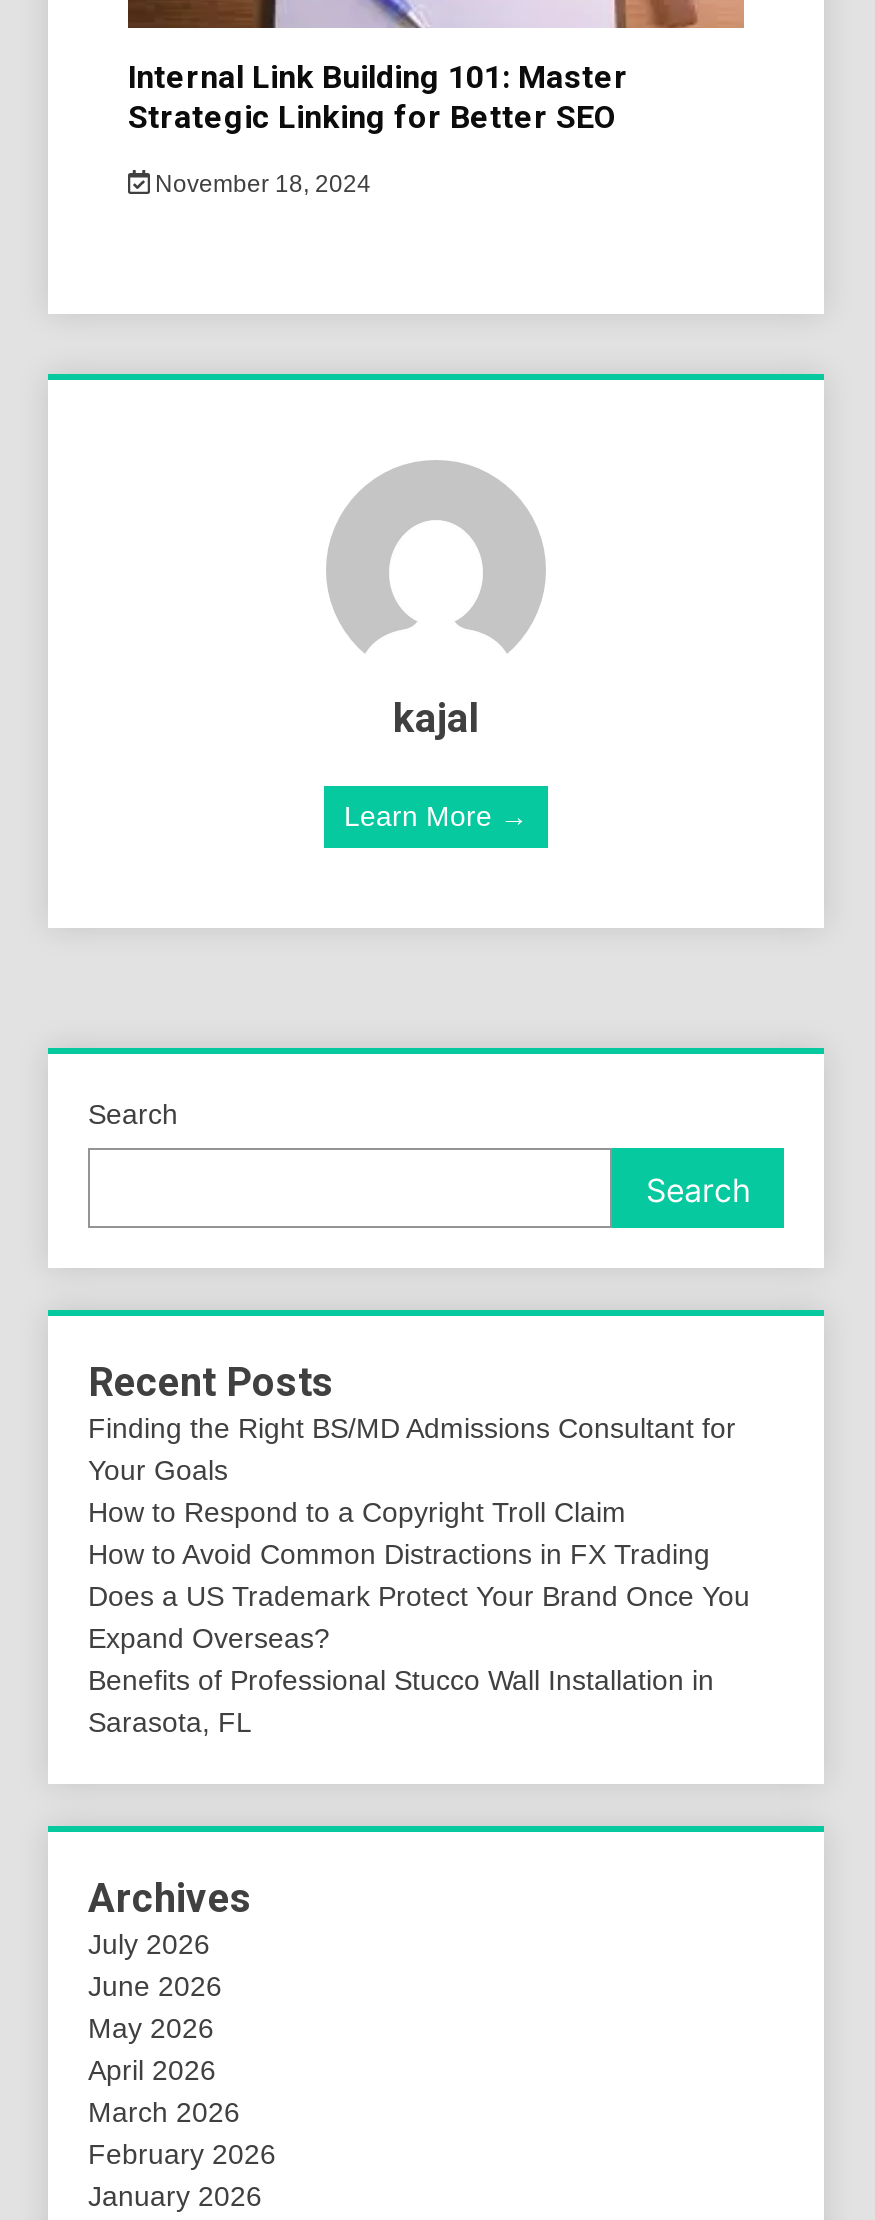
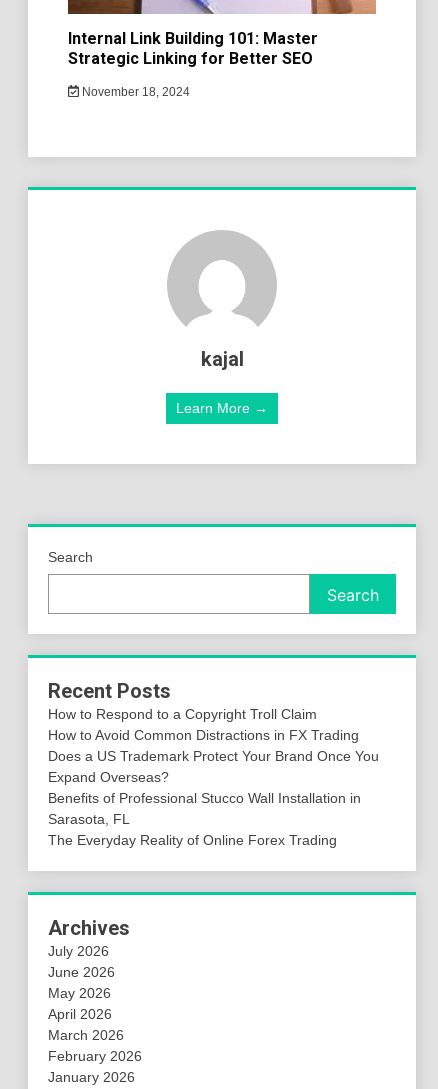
[88,1411,736,1485] Finding the Right BS/MD Admissions Consultant for | Your Goals -> none
moved [88,1495,750,1737] -> [48,706,379,827]: How to Respond to a Copyright Troll Claim | How to Avoid Common Distractions in FX Trading | Does a US Trademark Protect Your Brand Once You | Expand Overseas? | Benefits of Professional Stucco Wall Installation in | Sarasota, FL
none -> [48,832,337,848] The Everyday Reality of Online Forex Trading

